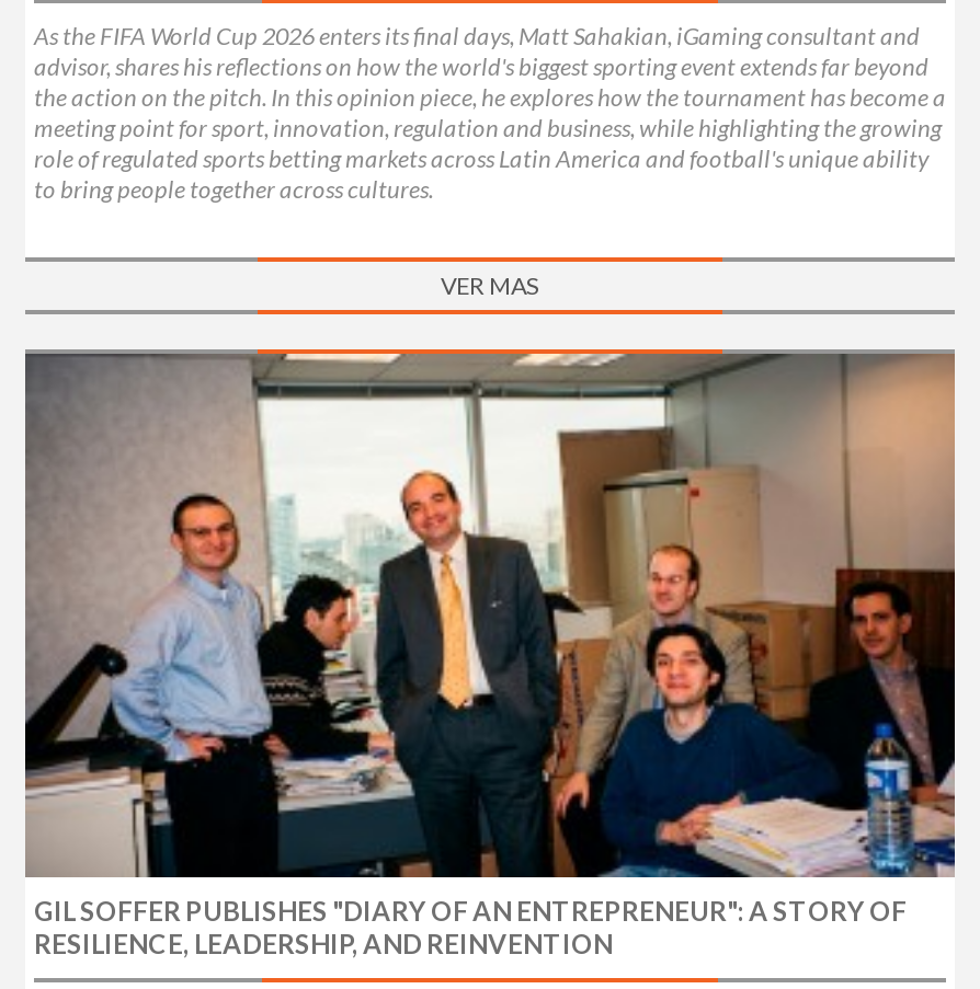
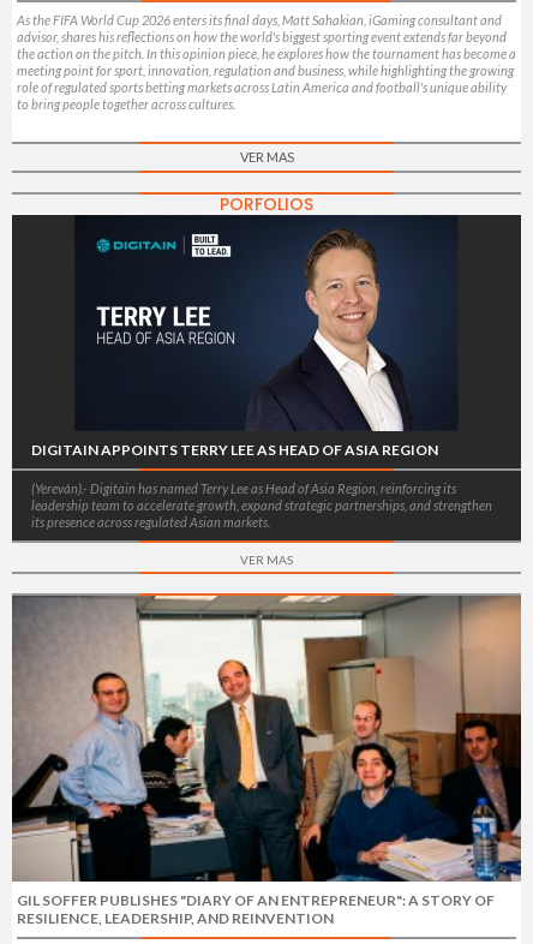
none -> [11,192,522,542] [image] | PORFOLIOS
none -> [31,440,492,567] DIGITAIN APPOINTS TERRY LEE AS HEAD OF ASIA REGION | (Yereván).- Digitain has named Terry Lee as Head of Asia Region, reinforcing its | leadership team to accelerate growth, expand strategic partnerships, and strengthen | its presence across regulated Asian markets. | VER MAS

